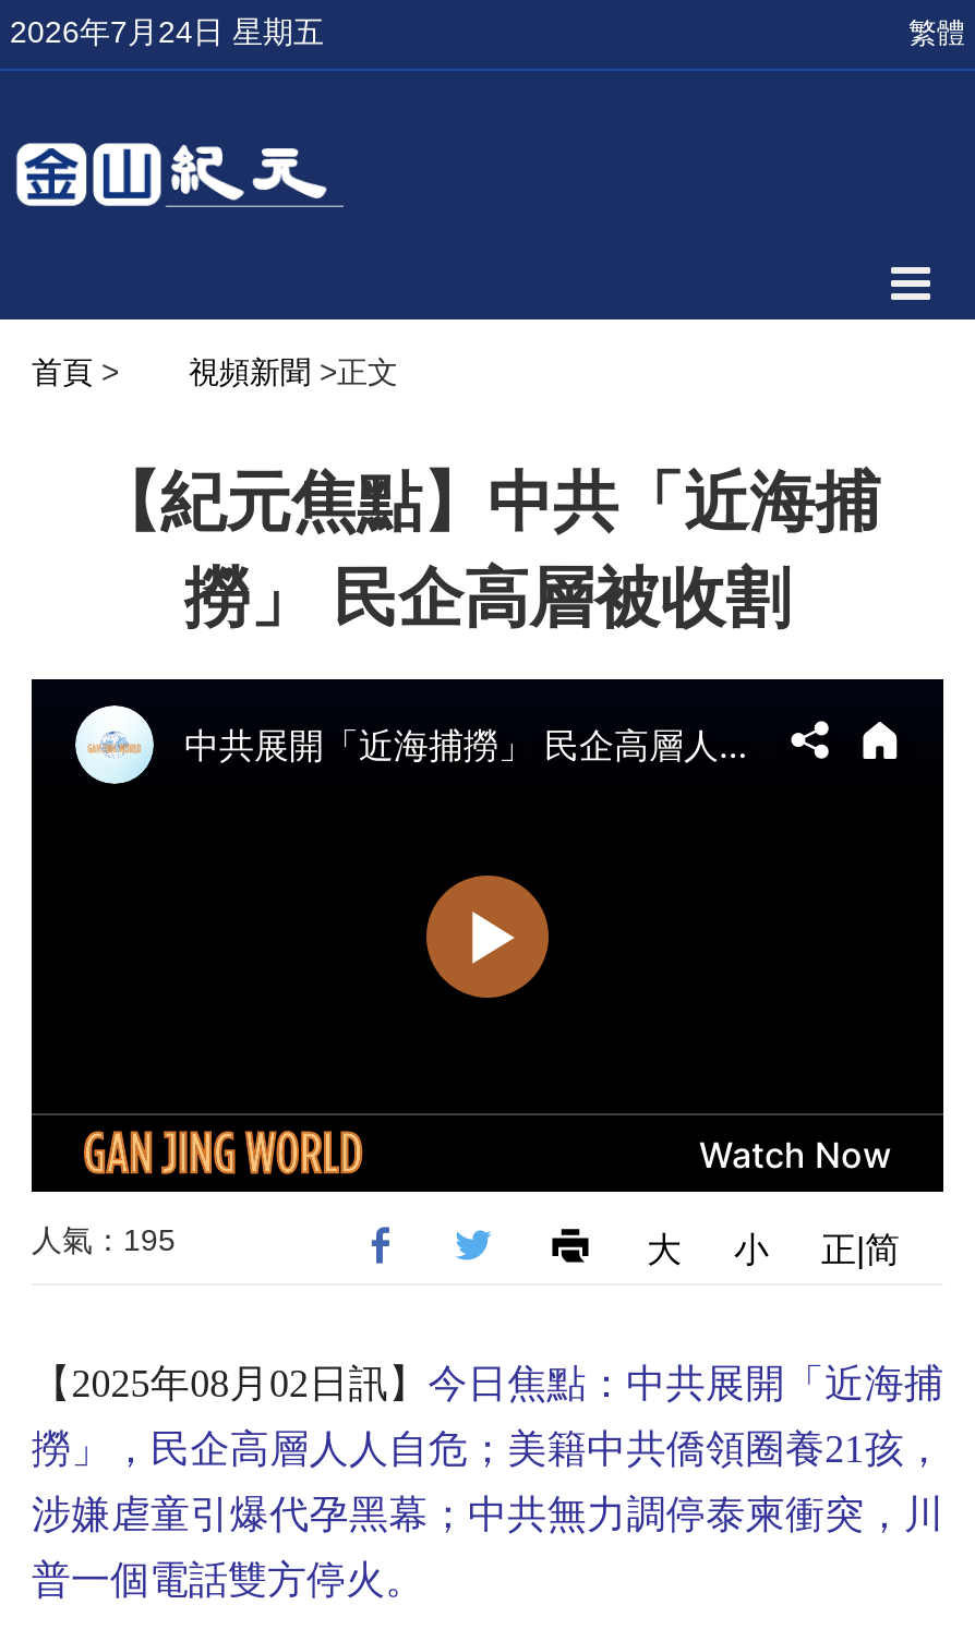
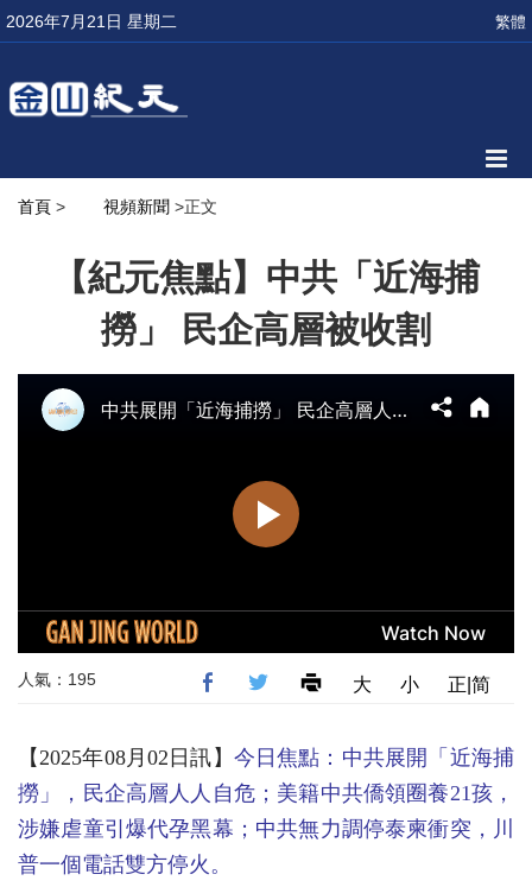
[10,14,324,49] 2026年7月24日 星期五 -> [6,12,177,31] 2026年7月21日 星期二

